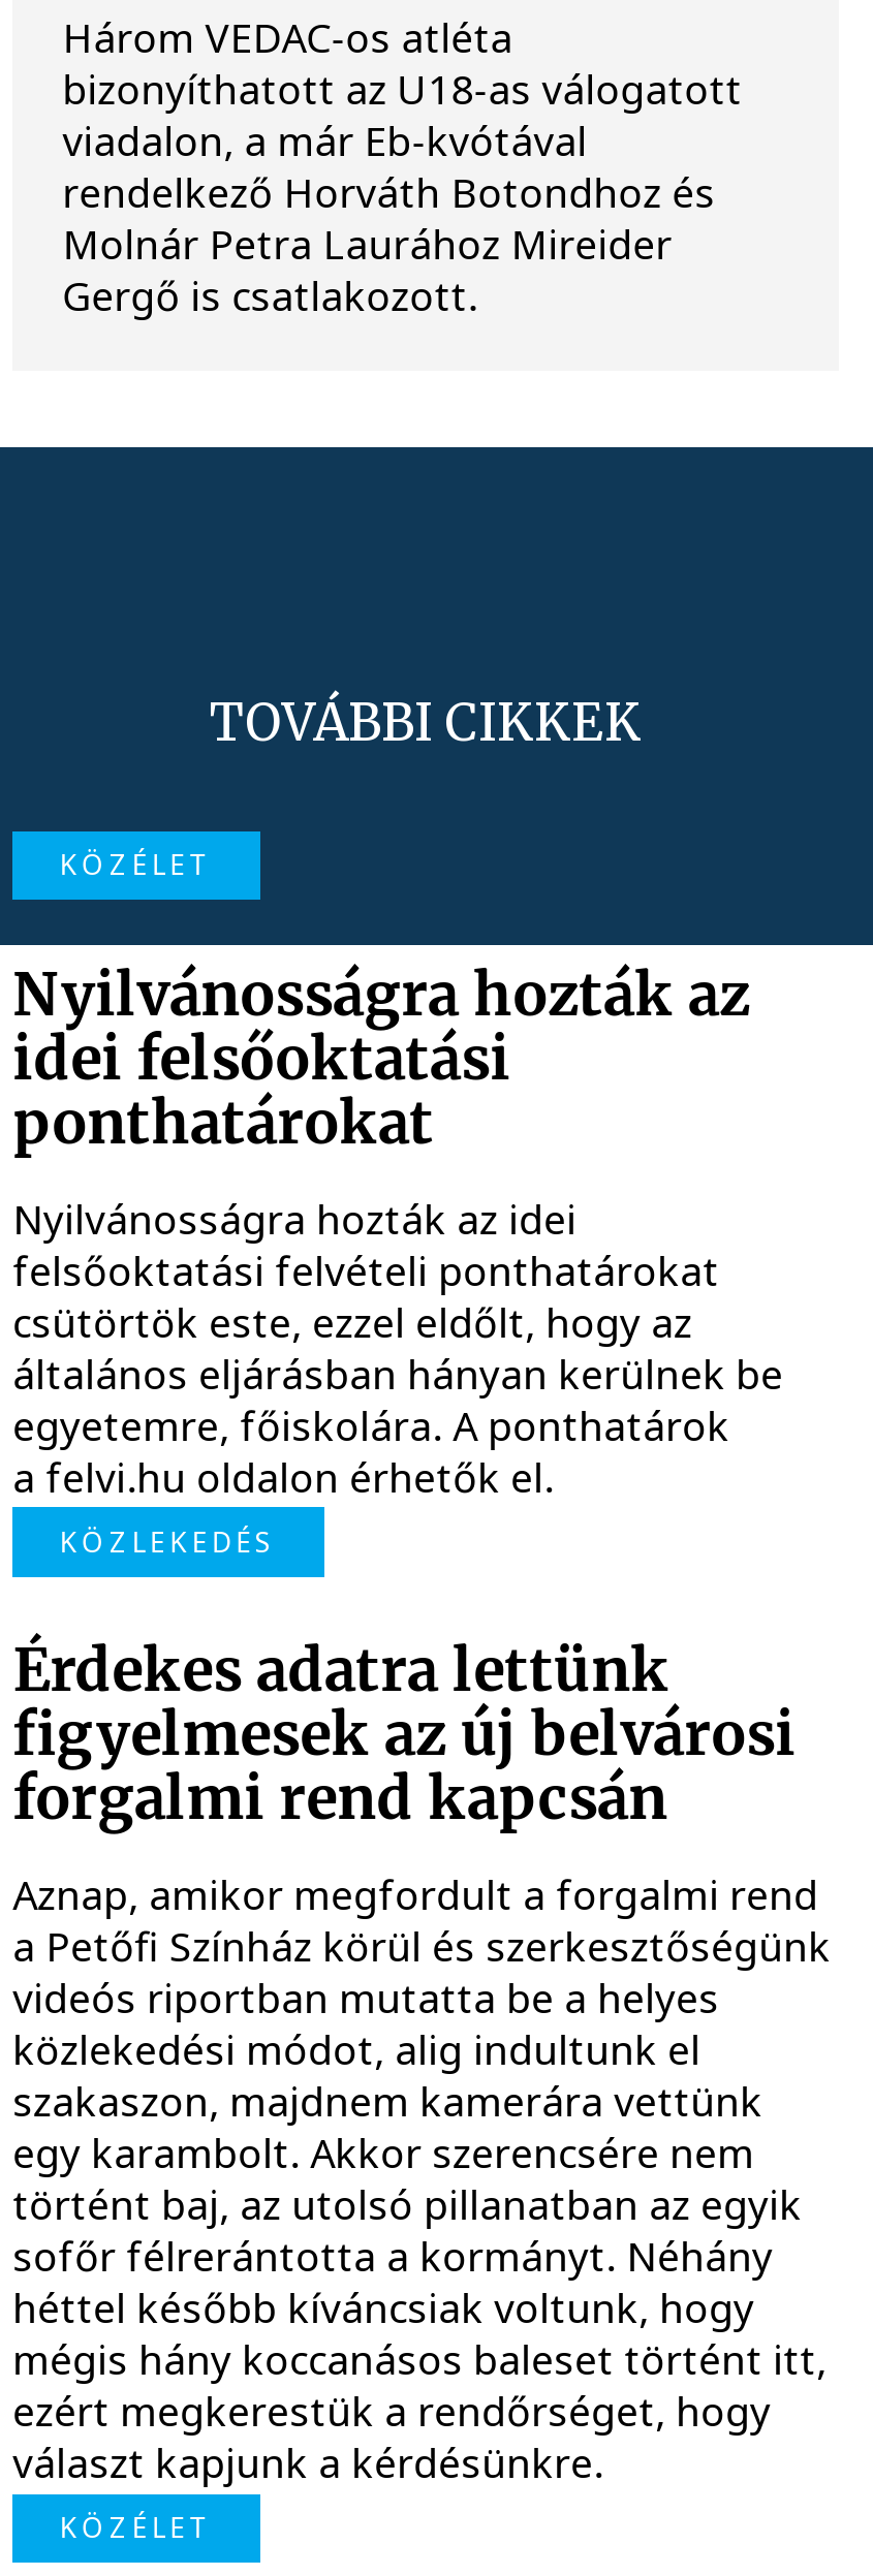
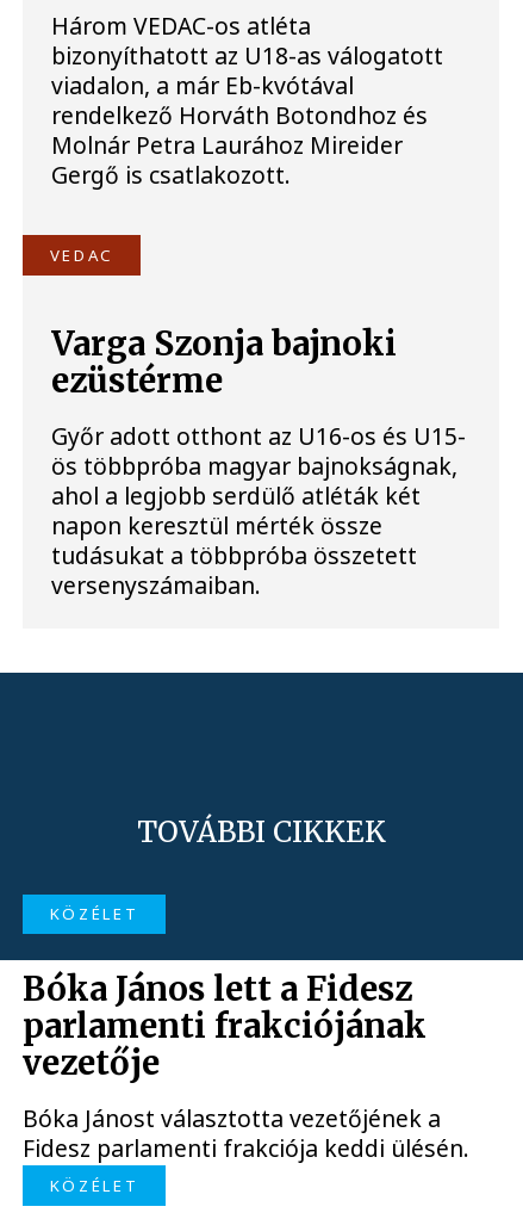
none -> [50,244,466,601] VEDAC | Varga Szonja bajnoki | ezüstérme | Győr adott otthont az U16-os és U15- | ös többpróba magyar bajnokságnak, | ahol a legjobb serdülő atléták két | napon keresztül mérték össze | tudásukat a többpróba összetett | versenyszámaiban.
moved [59,691,642,883] -> [50,814,385,925]: TOVÁBBI CIKKEK | KÖZÉLET
[13,959,831,2490] Nyilvánosságra hozták az | idei felsőoktatási | ponthatárokat | Nyilvánosságra hozták az idei | felsőoktatási felvételi ponthatárokat | csütörtök este, ezzel eldőlt, hogy az | általános eljárásban hányan kerülnek be | egyetemre, főiskolára. A ponthatárok | a felvi.hu oldalon érhetők el. | KÖZLEKEDÉS | Érdekes adatra lettünk | figyelmesek az új belvárosi | forgalmi rend kapcsán | Aznap, amikor megfordult a forgalmi rend | a Petőfi Színház körül és szerkesztőségünk | videós riportban mutatta be a helyes | közlekedési módot, alig indultunk el | szakaszon, majdnem kamerára vettünk | egy karambolt. Akkor szerencsére nem | történt baj, az utolsó pillanatban az egyik | sofőr félrerántotta a kormányt. Néhány | héttel később kíváncsiak voltunk, hogy | mégis hány koccanásos baleset történt itt, | ezért megkerestük a rendőrséget, hogy | választ kapjunk a kérdésünkre. -> [23,968,470,1164] Bóka János lett a Fidesz | parlamenti frakciójának | vezetője | Bóka Jánost választotta vezetőjének a | Fidesz parlamenti frakciója keddi ülésén.

